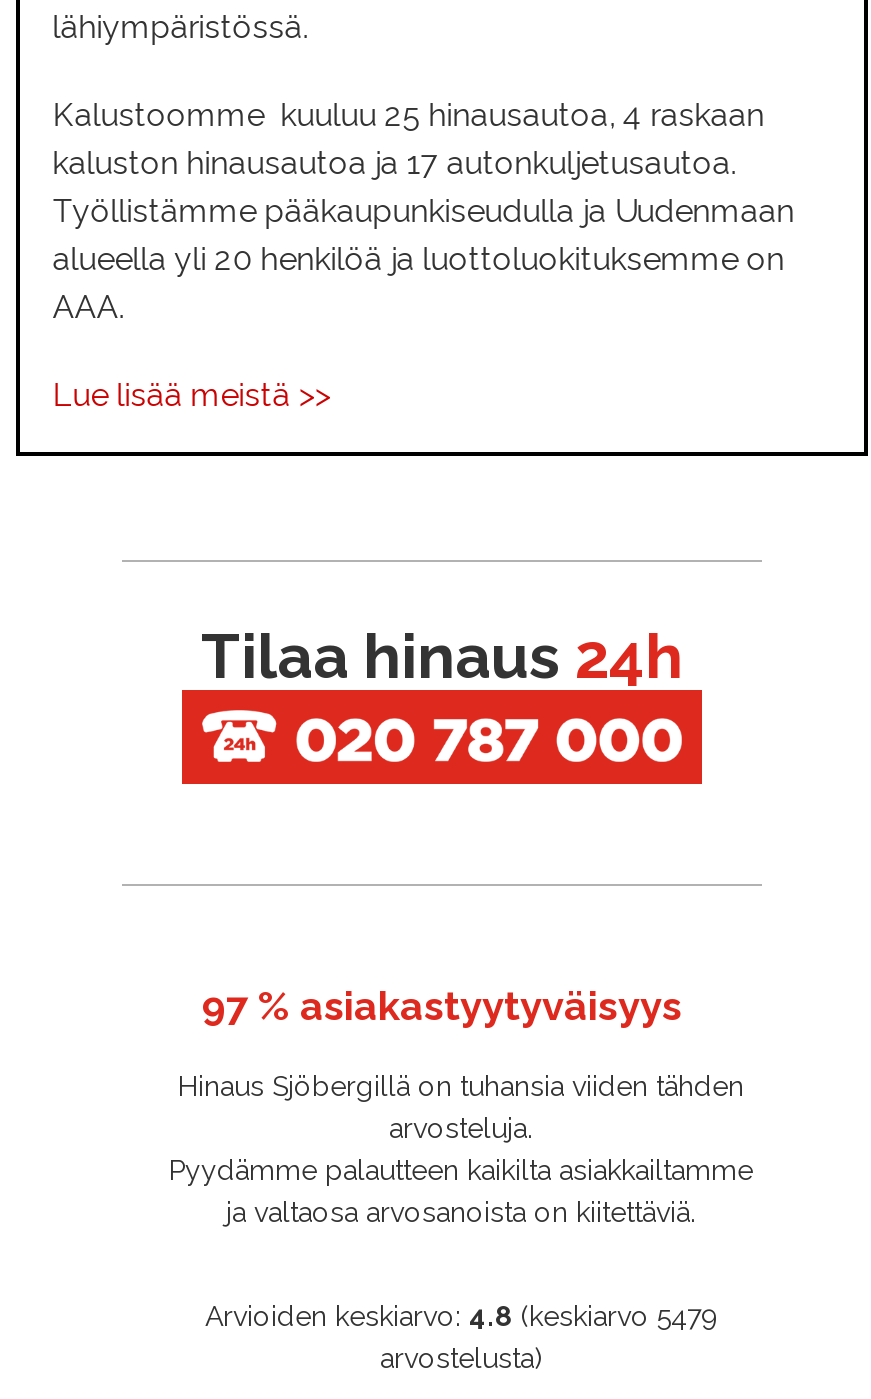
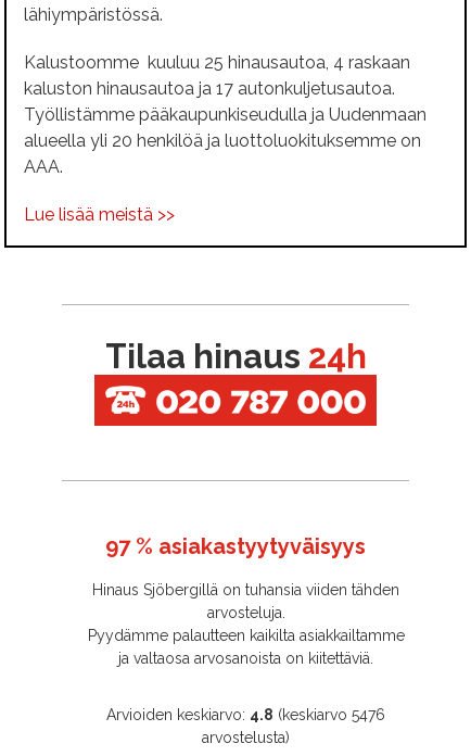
[205,1300,717,1332] Arvioiden keskiarvo: 4.8 (keskiarvo 5479 -> [106,706,385,723] Arvioiden keskiarvo: 4.8 (keskiarvo 5476

